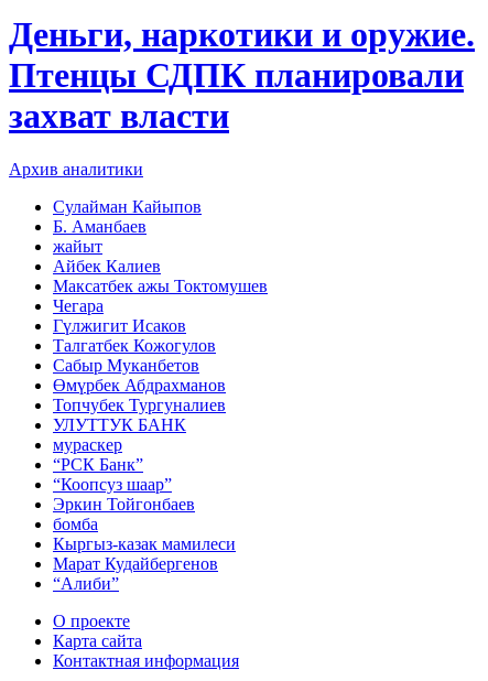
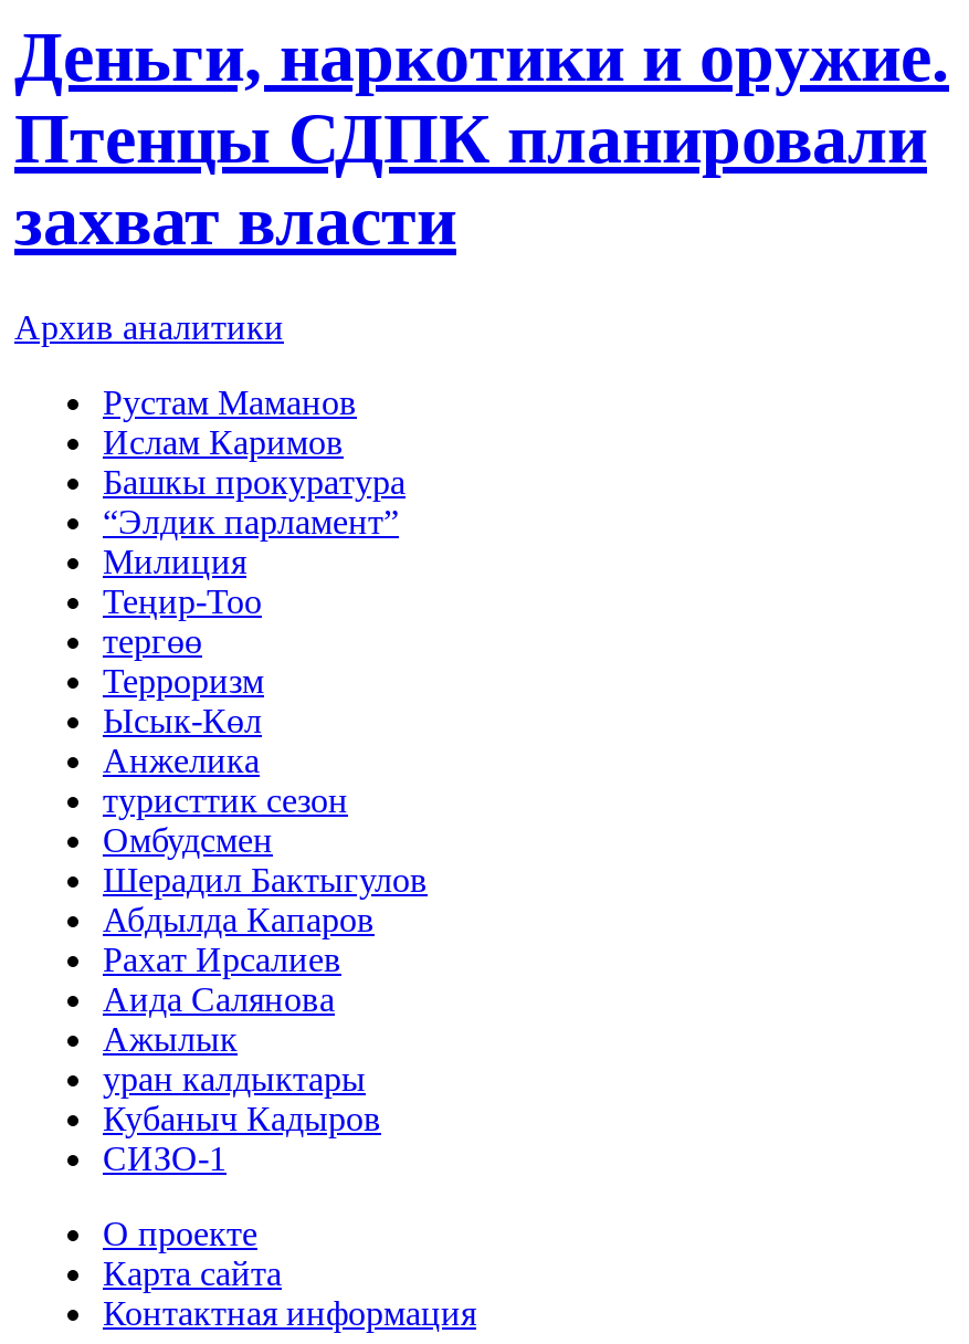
[53,198,268,593] Сулайман Кайыпов | Б. Аманбаев | жайыт | Айбек Калиев | Максатбек ажы Токтомушев | Чегара | Гүлжигит Исаков | Талгатбек Кожогулов | Сабыр Муканбетов | Өмүрбек Абдрахманов | Топчубек Тургуналиев | УЛУТТУК БАНК | мураскер | “РСК Банк” | “Коопсуз шаар” | Эркин Тойгонбаев | бомба | Кыргыз-казак мамилеси | Марат Кудайбергенов | “Алиби” -> [103,384,428,1178] Рустам Маманов | Ислам Каримов | Башкы прокуратура | “Элдик парламент” | Милиция | Теңир-Тоо | тергөө | Терроризм | Ысык-Көл | Анжелика | туристтик сезон | Омбудсмен | Шерадил Бактыгулов | Абдылда Капаров | Рахат Ирсалиев | Аида Салянова | Ажылык | уран калдыктары | Кубаныч Кадыров | СИЗО-1

